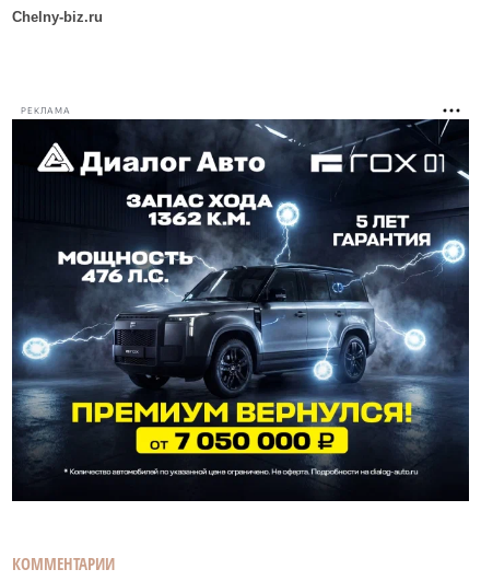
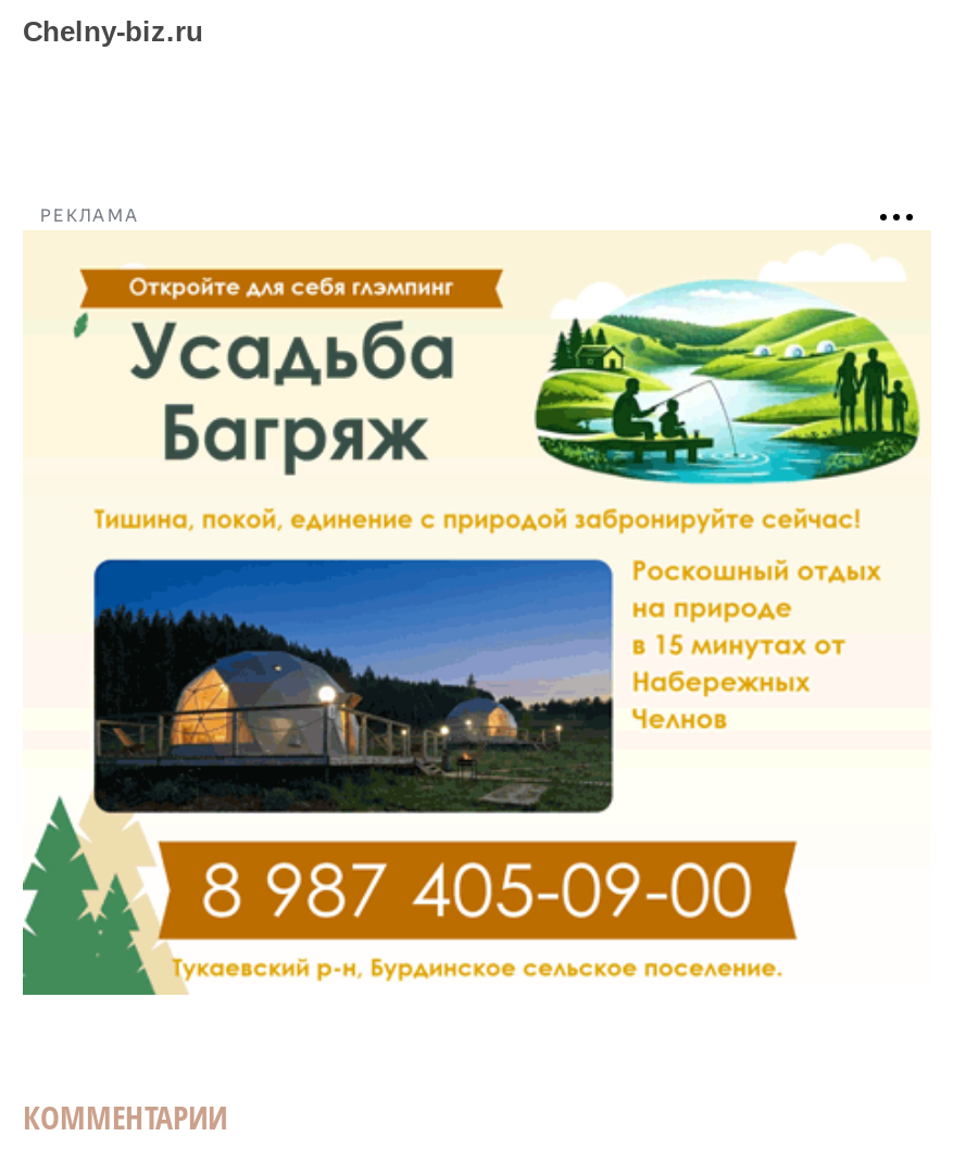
[11,118,470,502] [image] -> [21,233,931,996] [image]

